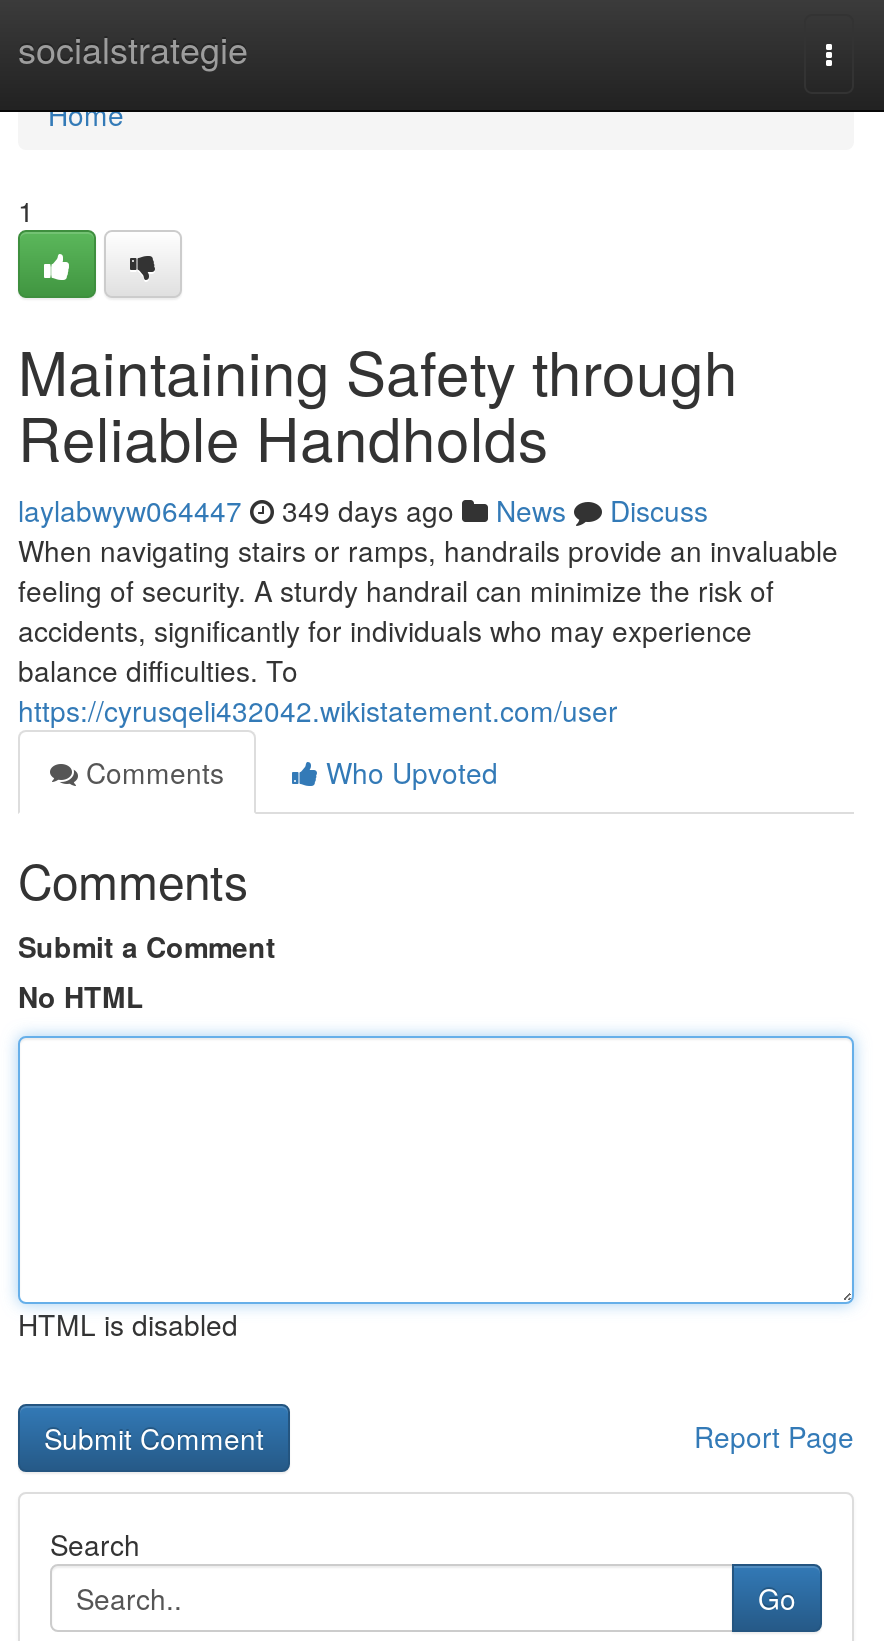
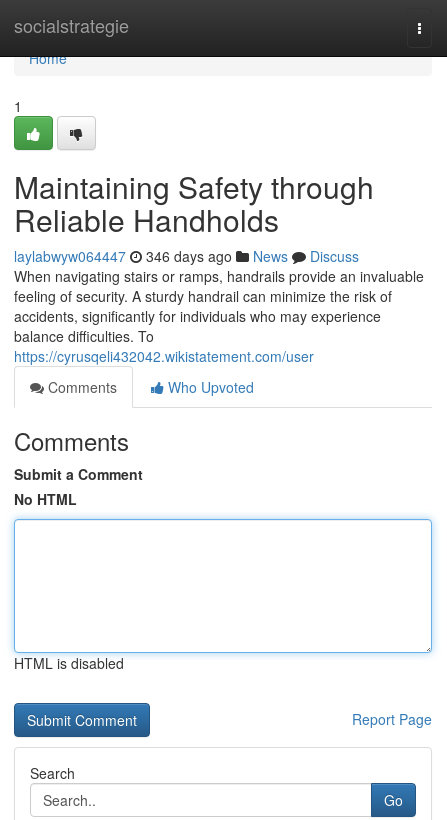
[18,490,708,530] laylabwyw064447 349 days ago News Discuss -> [14,246,359,266] laylabwyw064447 346 days ago News Discuss

